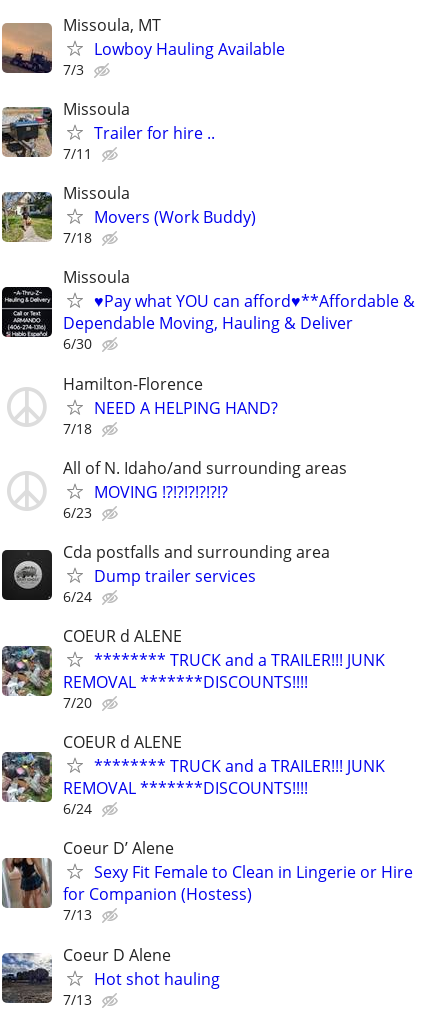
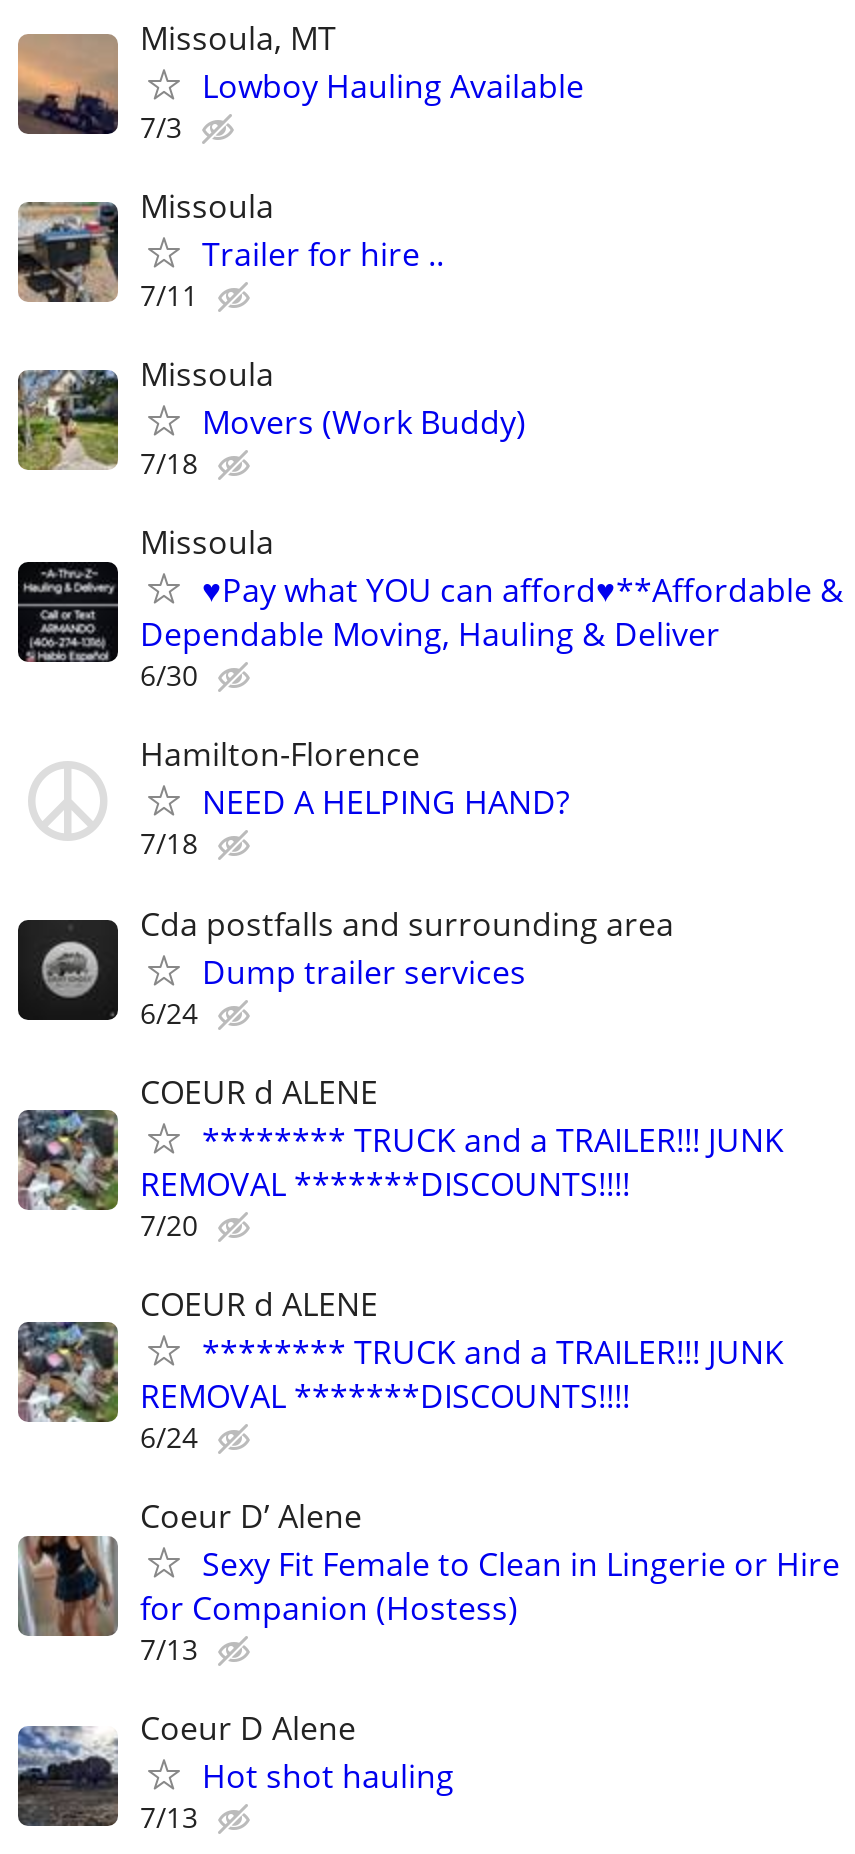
[63,457,347,522] All of N. Idaho/and surrounding areas | MOVING !?!?!?!?!?!? | 6/23 -> none

